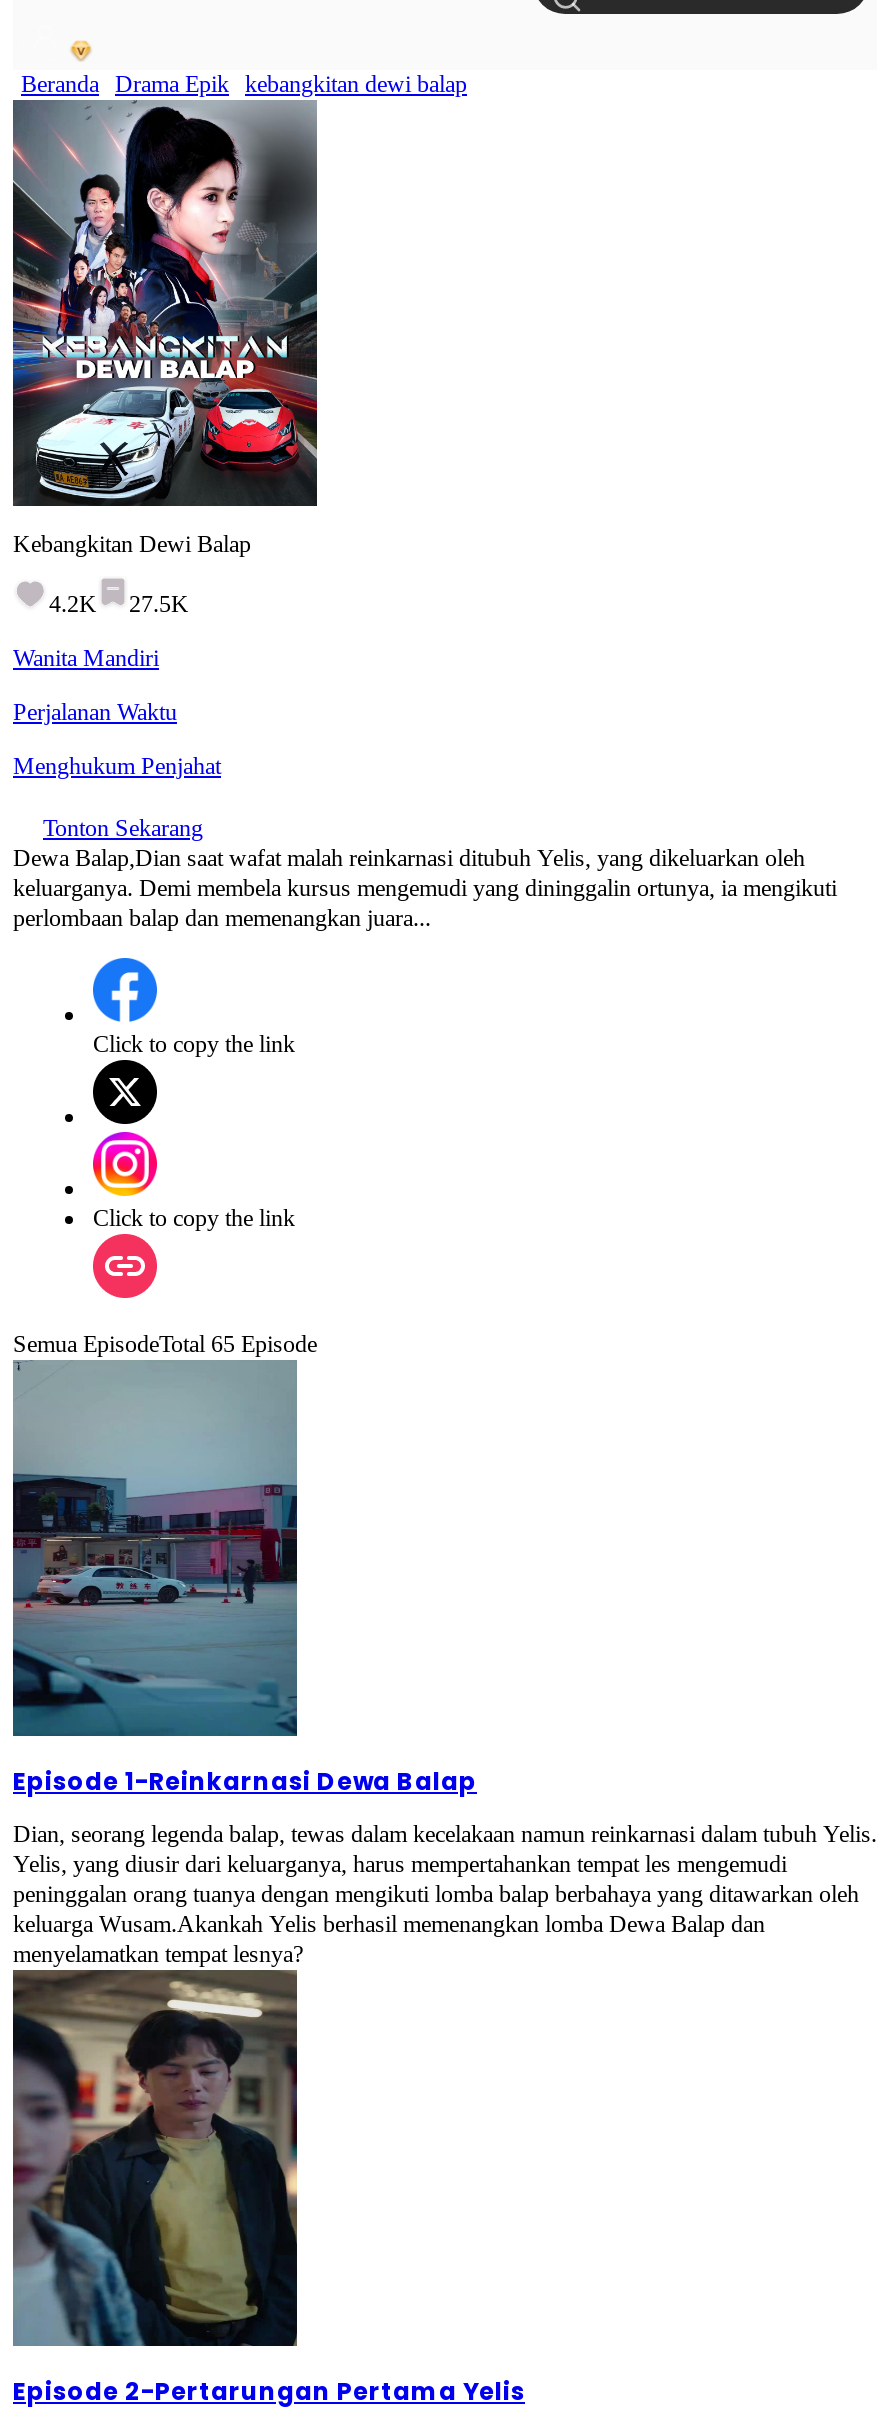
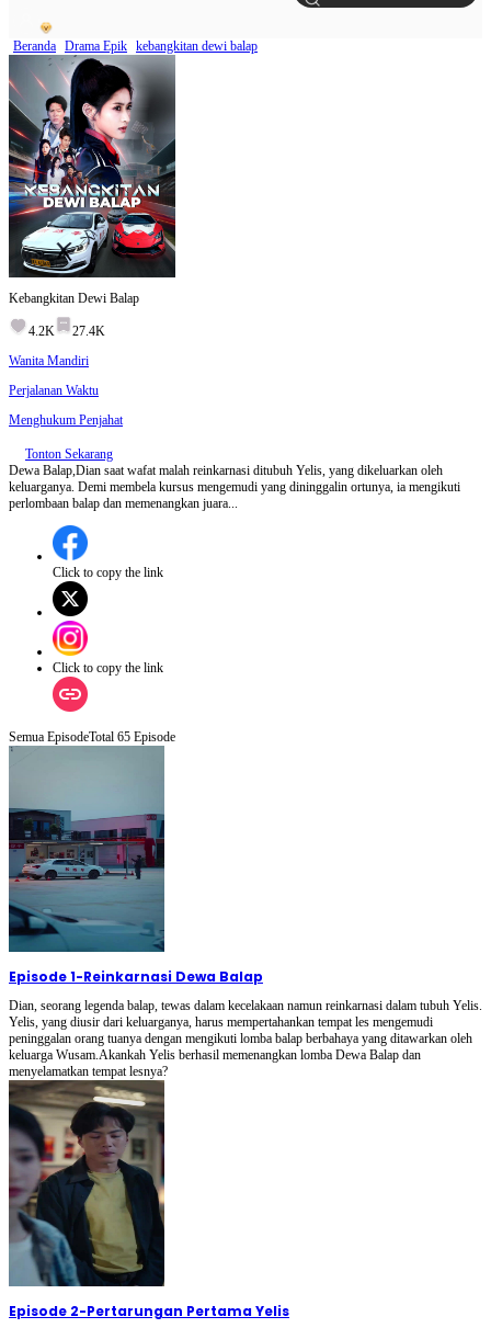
[49,590,189,618] 4.2K 27.5K -> [28,324,105,339] 4.2K 27.4K

